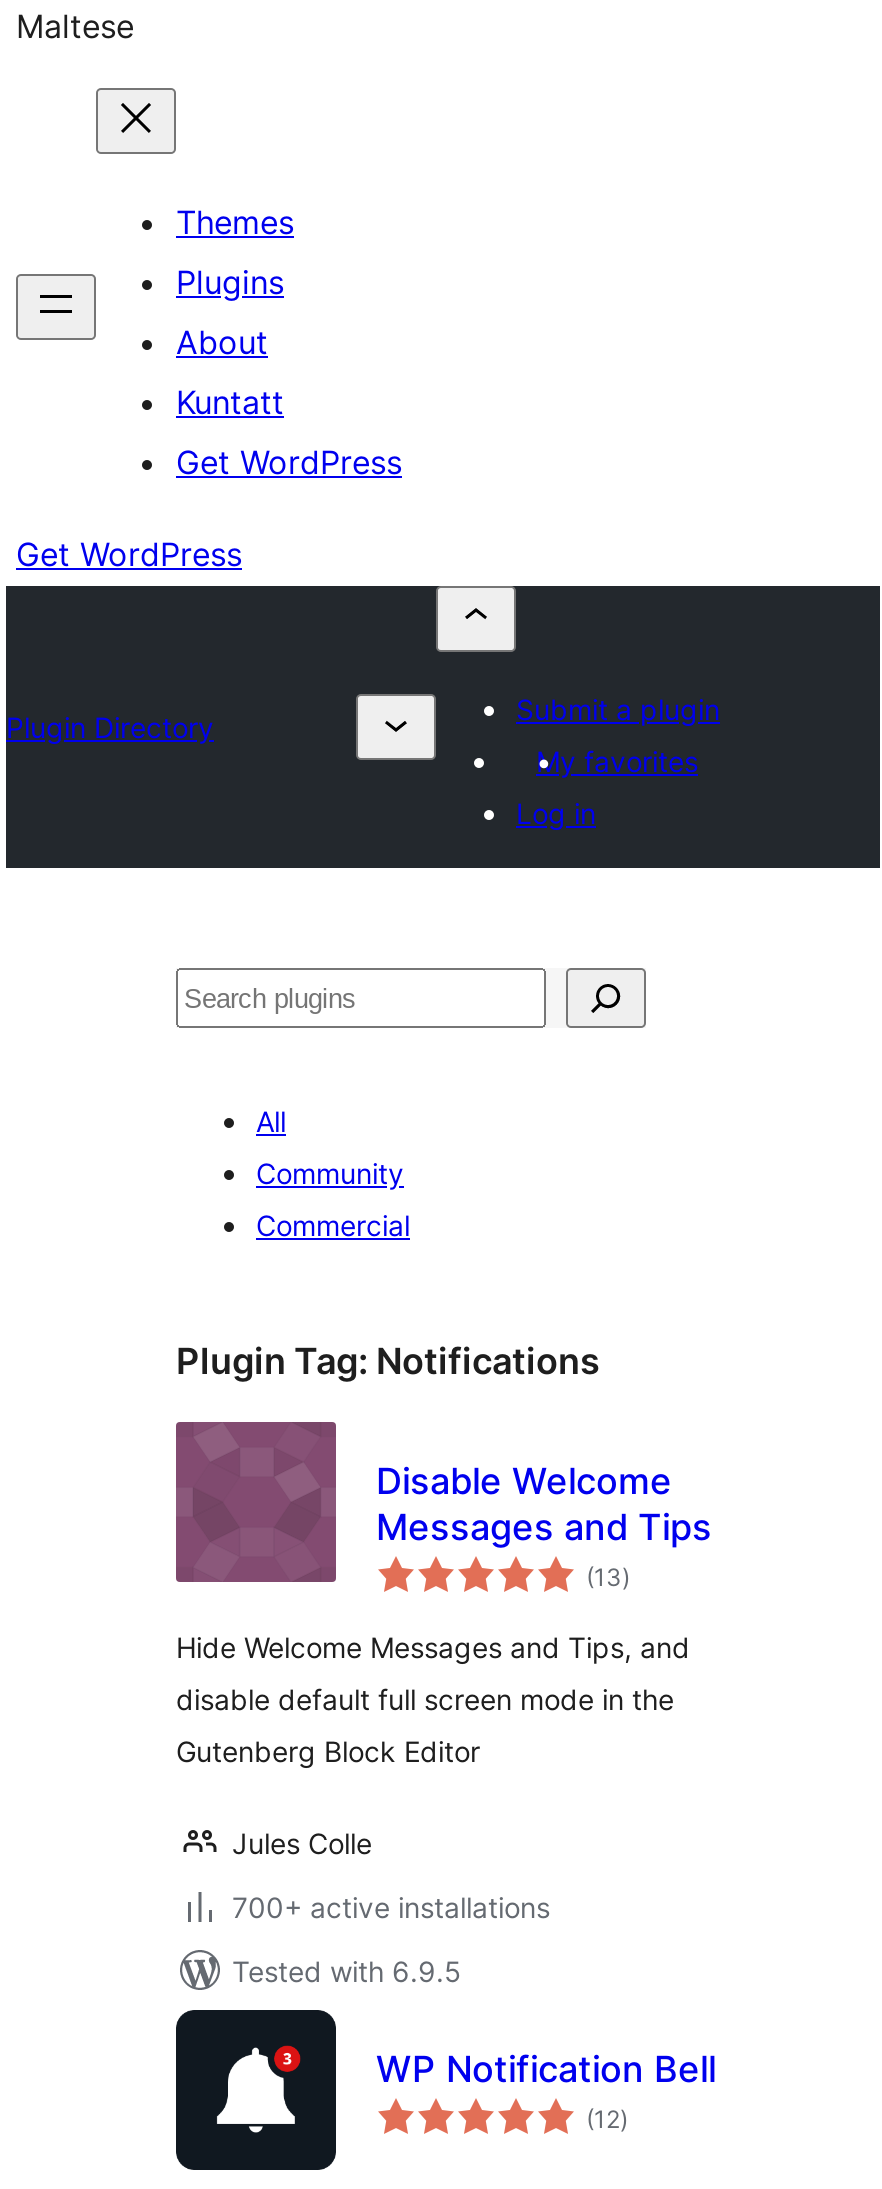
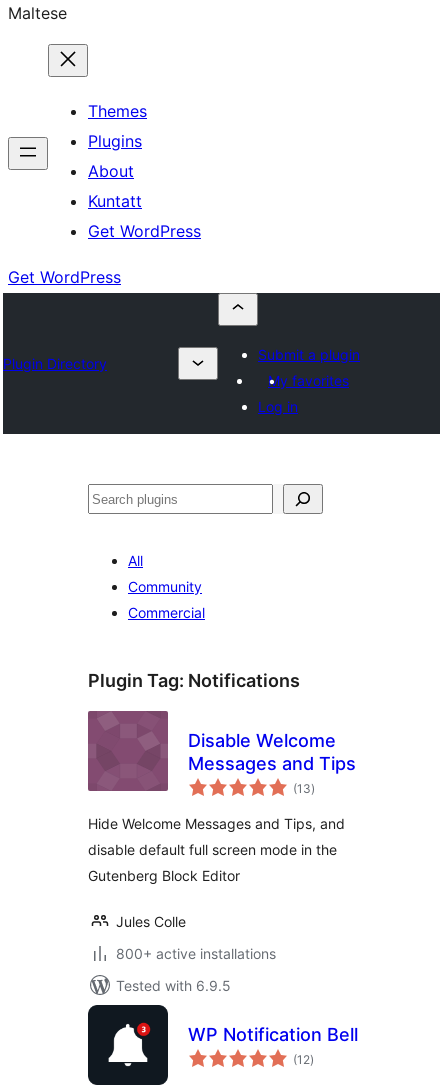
[232,1890,550,1924] 700+ active installations -> [116,945,276,962] 800+ active installations

